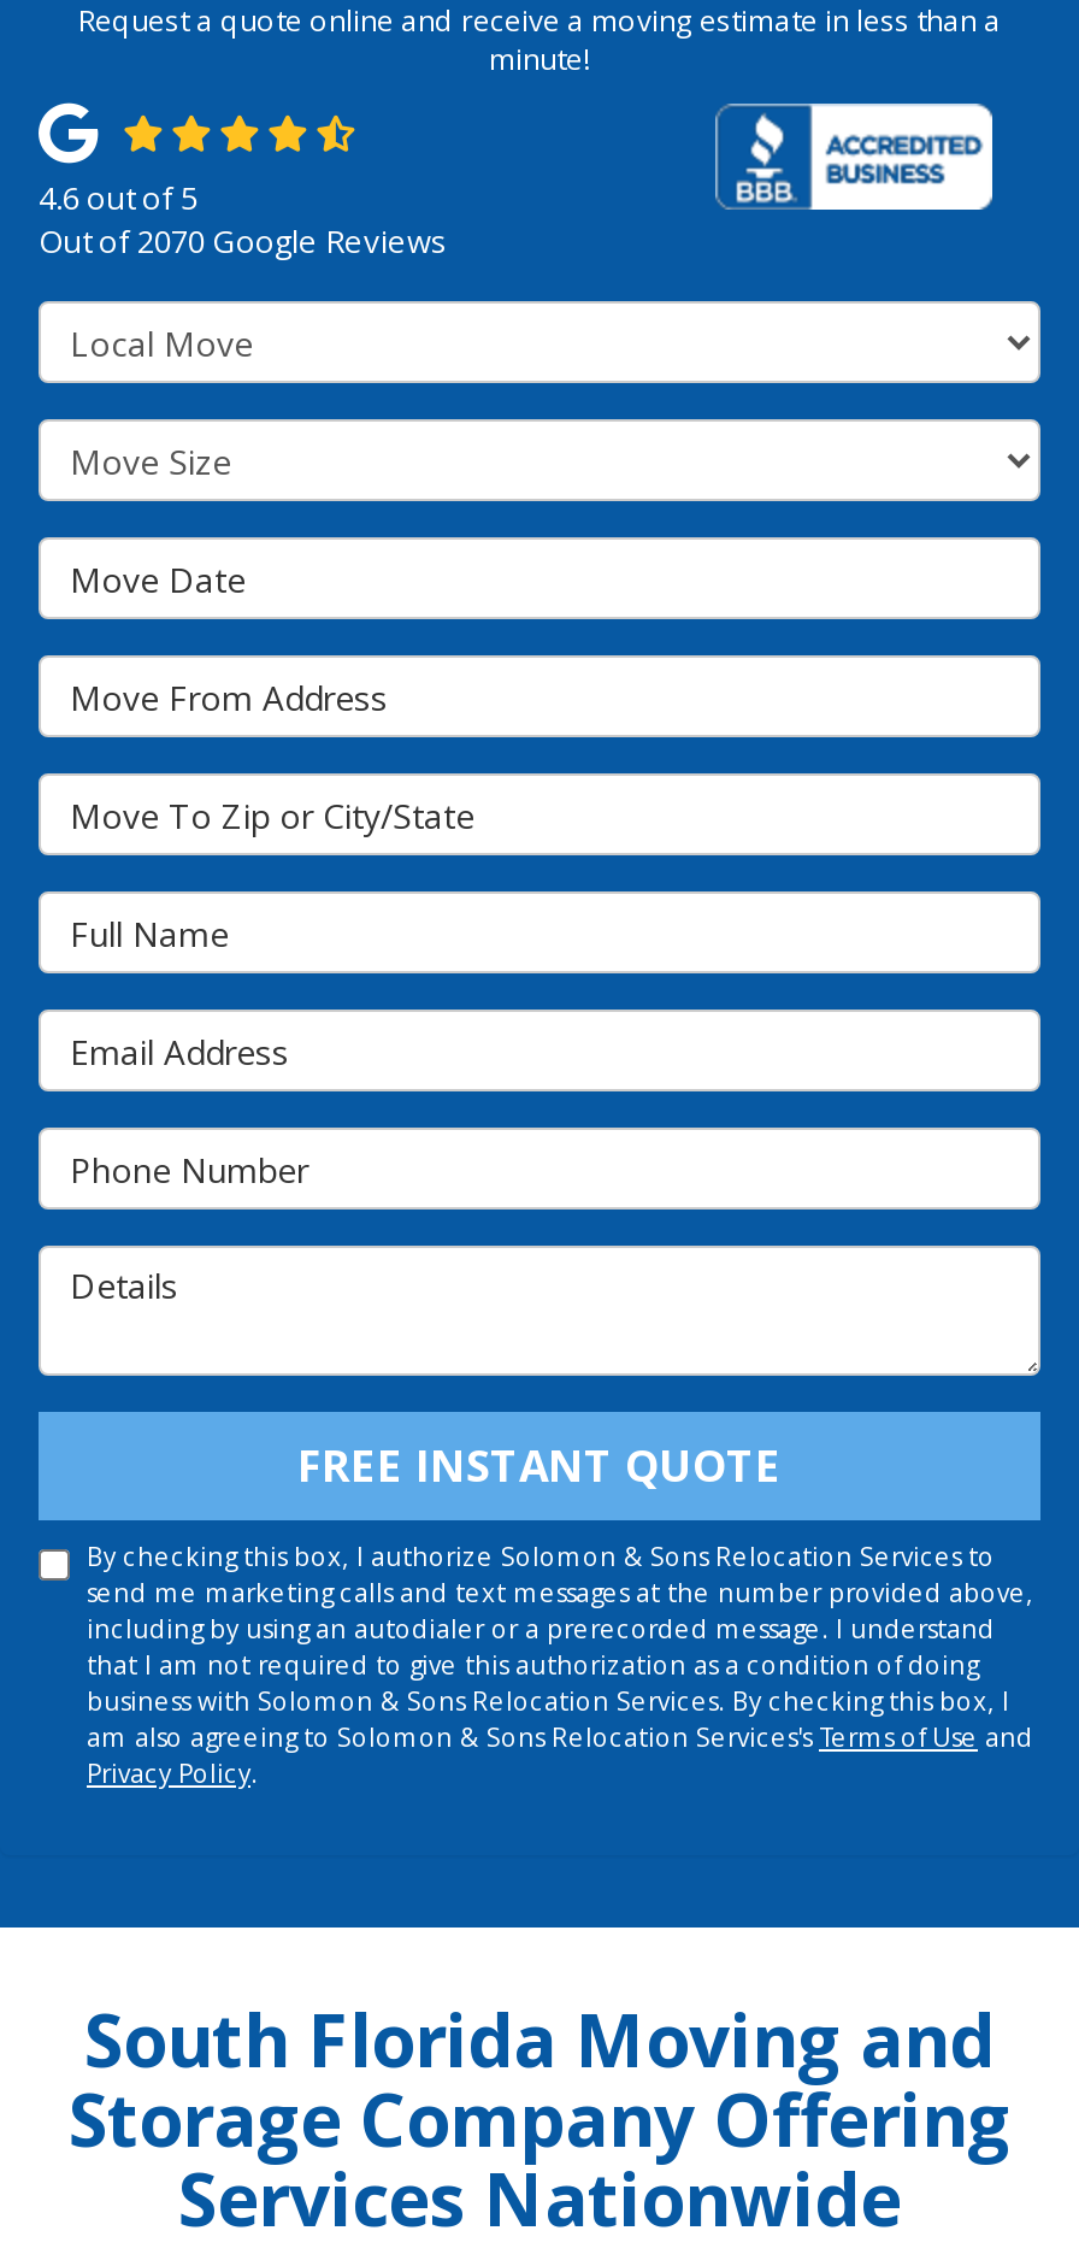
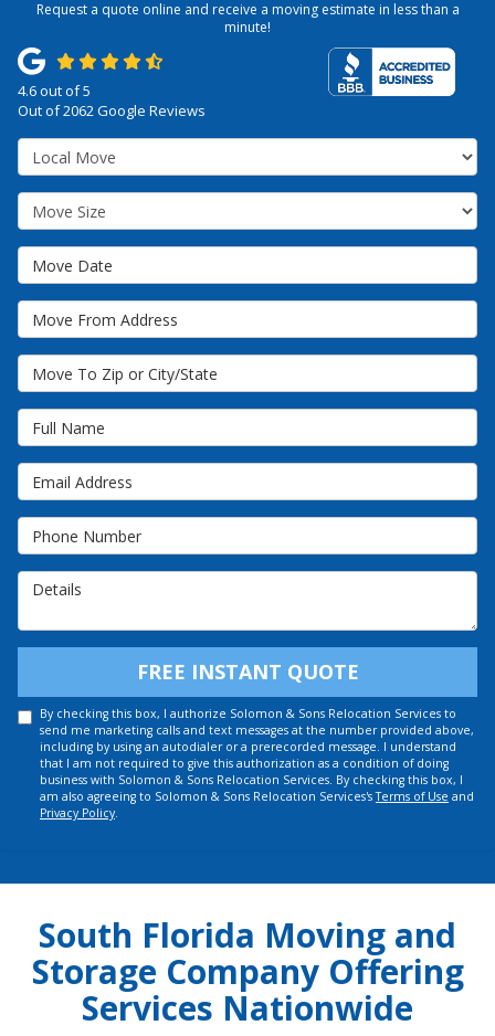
[39,219,448,263] Out of 2070 Google Reviews -> [18,101,206,120] Out of 2062 Google Reviews

